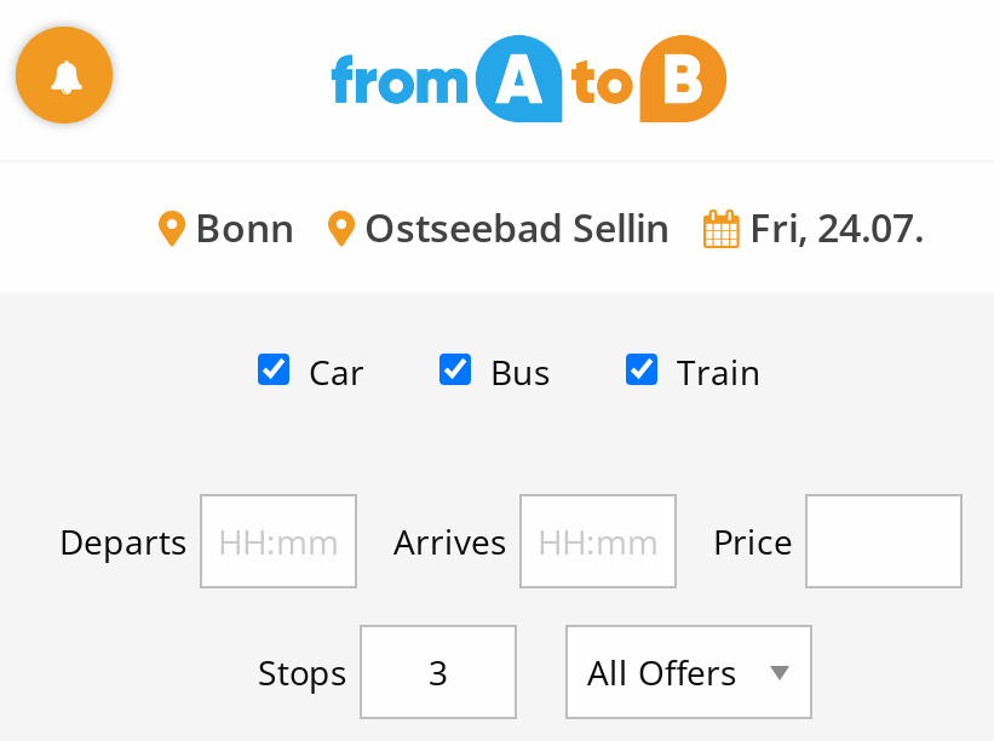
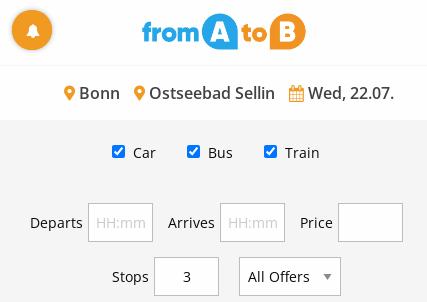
[185,200,924,253] Bonn Ostseebad Sellin Fri, 24.07. -> [75,81,394,103] Bonn Ostseebad Sellin Wed, 22.07.

